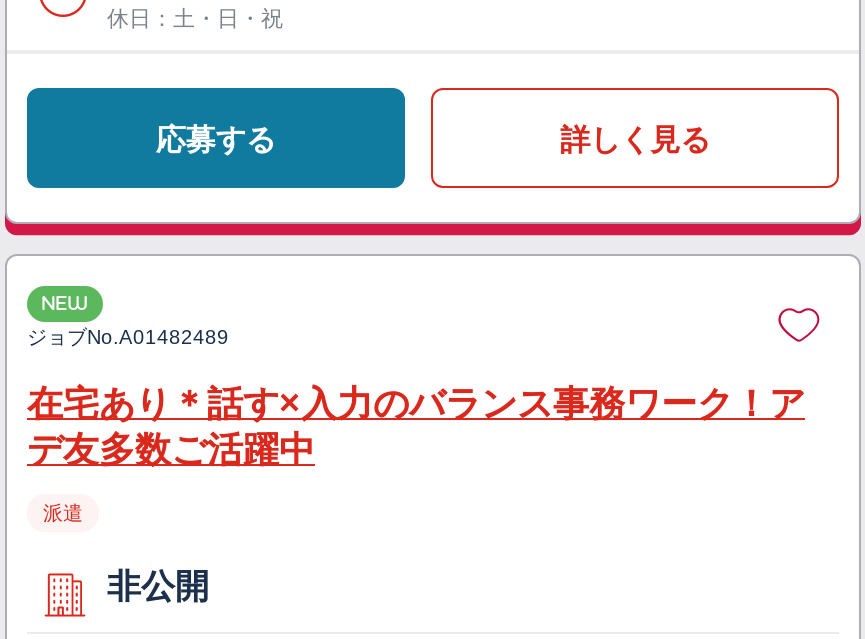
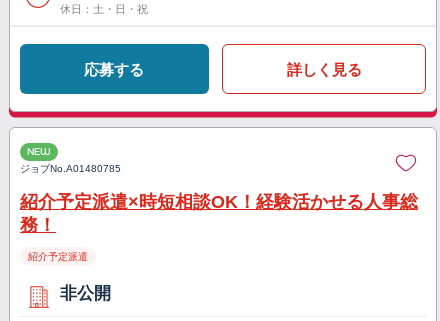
[27,327,229,349] ジョブNo. A01482489 -> [20,163,121,174] ジョブNo. A01480785
[27,385,805,471] 在宅あり＊話す×入力のバランス事務ワーク！ア | デ友多数ご活躍中 -> [20,192,418,235] 紹介予定派遣×時短相談OK！経験活かせる人事総 | 務！
[43,503,83,525] 派遣 -> [28,251,88,262] 紹介予定派遣

